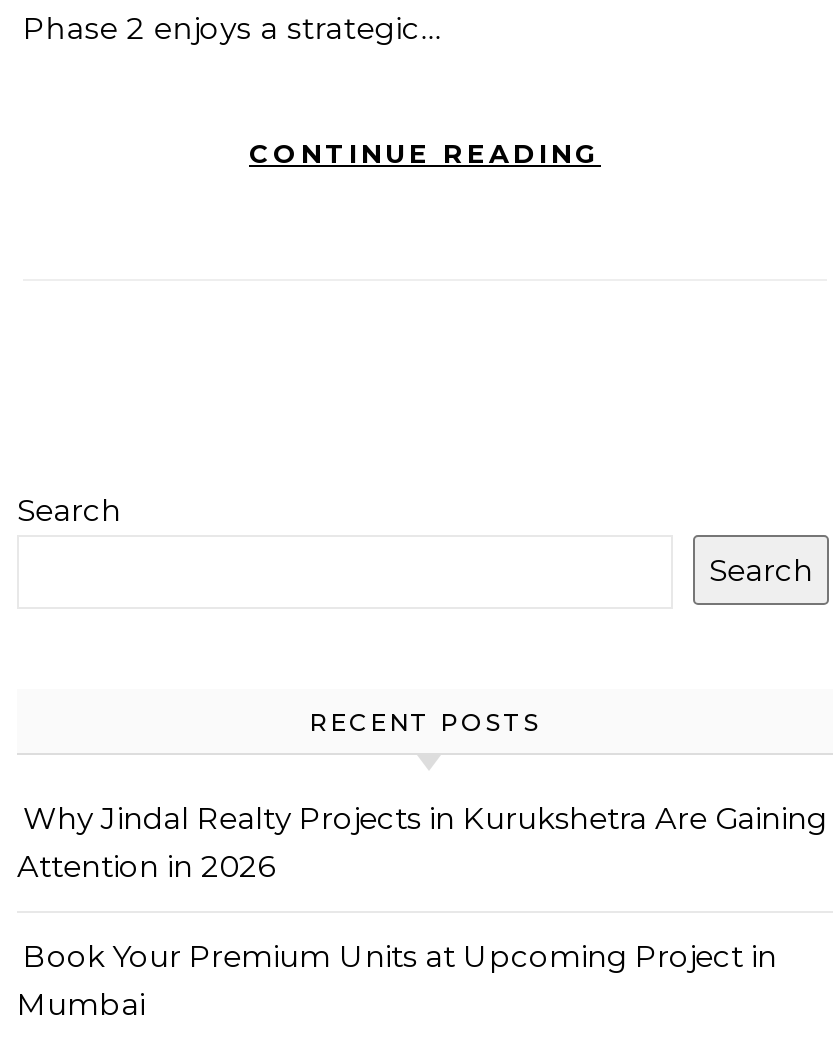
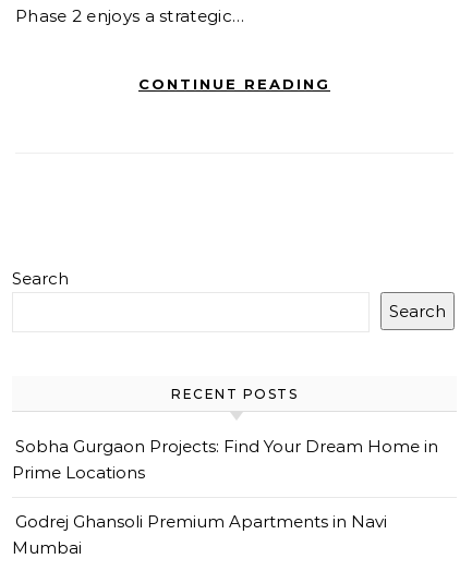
[17,800,827,886] Why Jindal Realty Projects in Kurukshetra Are Gaining | Attention in 2026 -> [12,436,438,483] Sobha Gurgaon Projects: Find Your Dream Home in | Prime Locations
[23,938,777,976] Book Your Premium Units at Upcoming Project in -> [15,511,387,532] Godrej Ghansoli Premium Apartments in Navi

